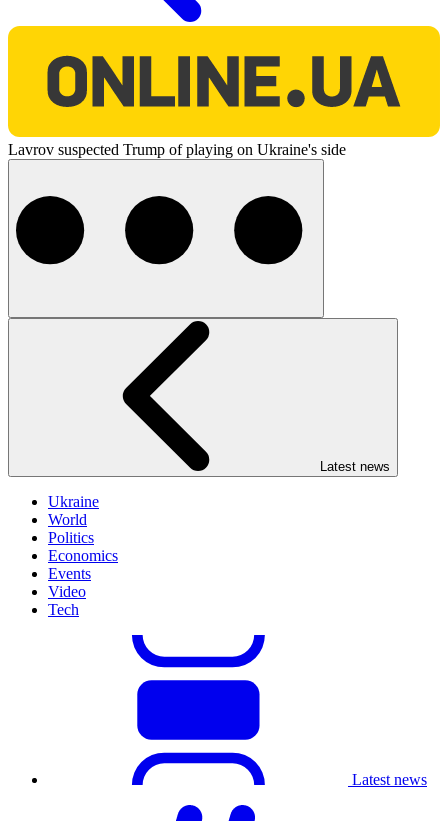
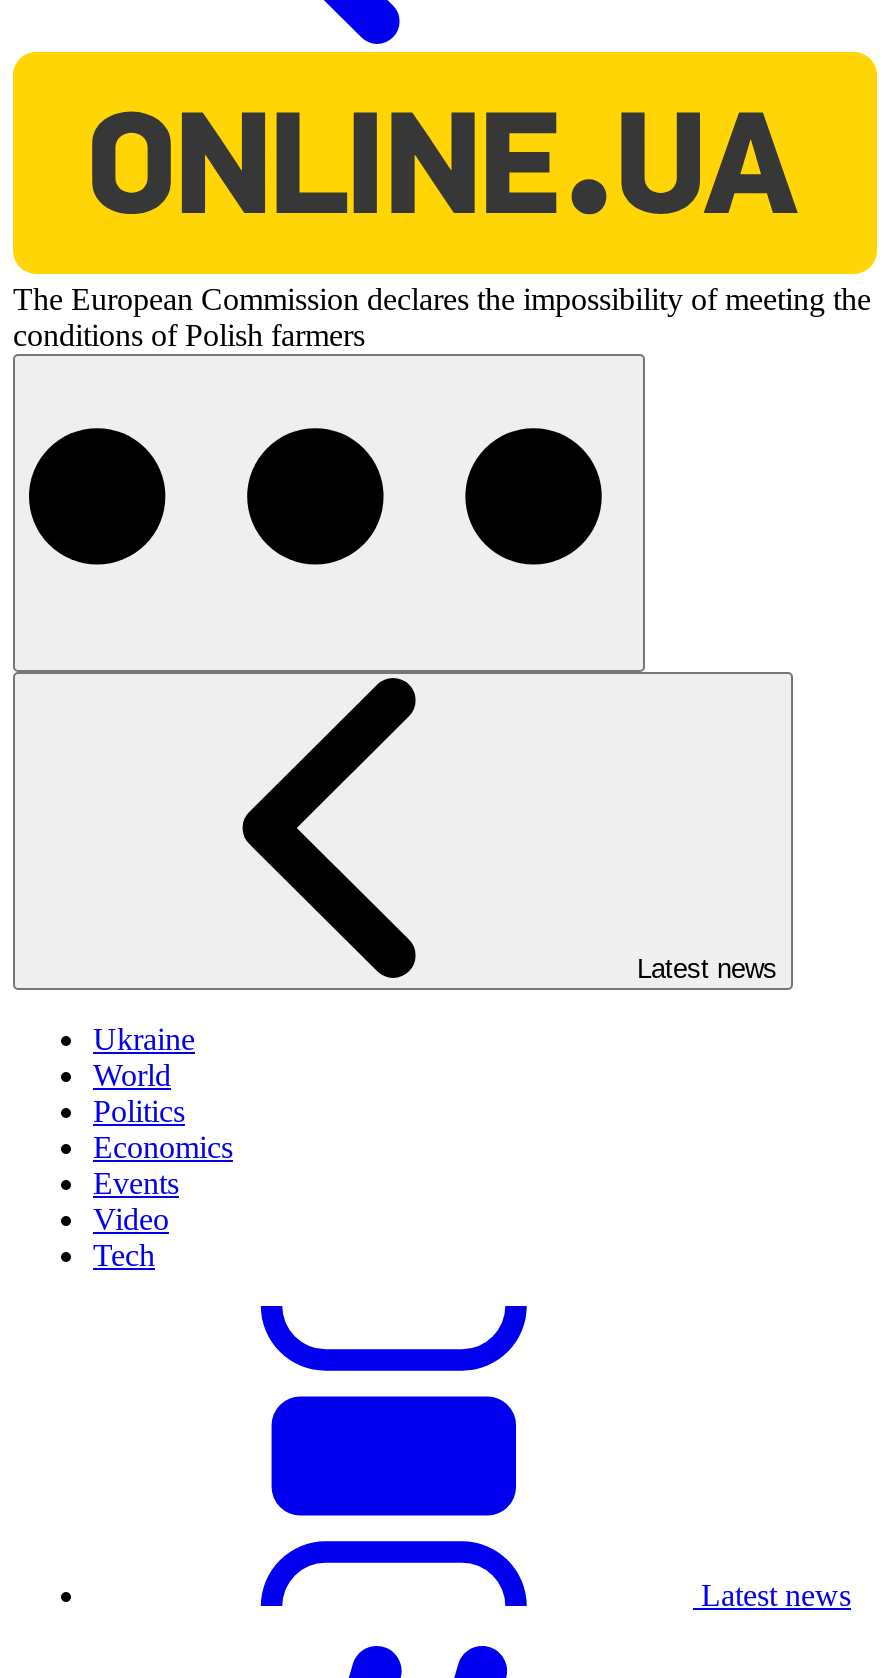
[8,141,346,158] Lavrov suspected Trump of playing on Ukraine's side -> [13,282,871,352] The European Commission declares the impossibility of meeting the | conditions of Polish farmers

